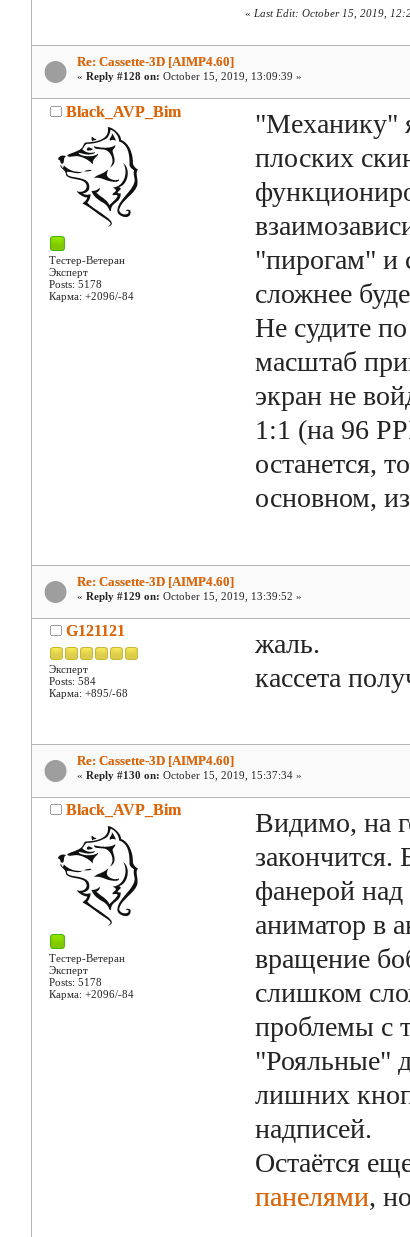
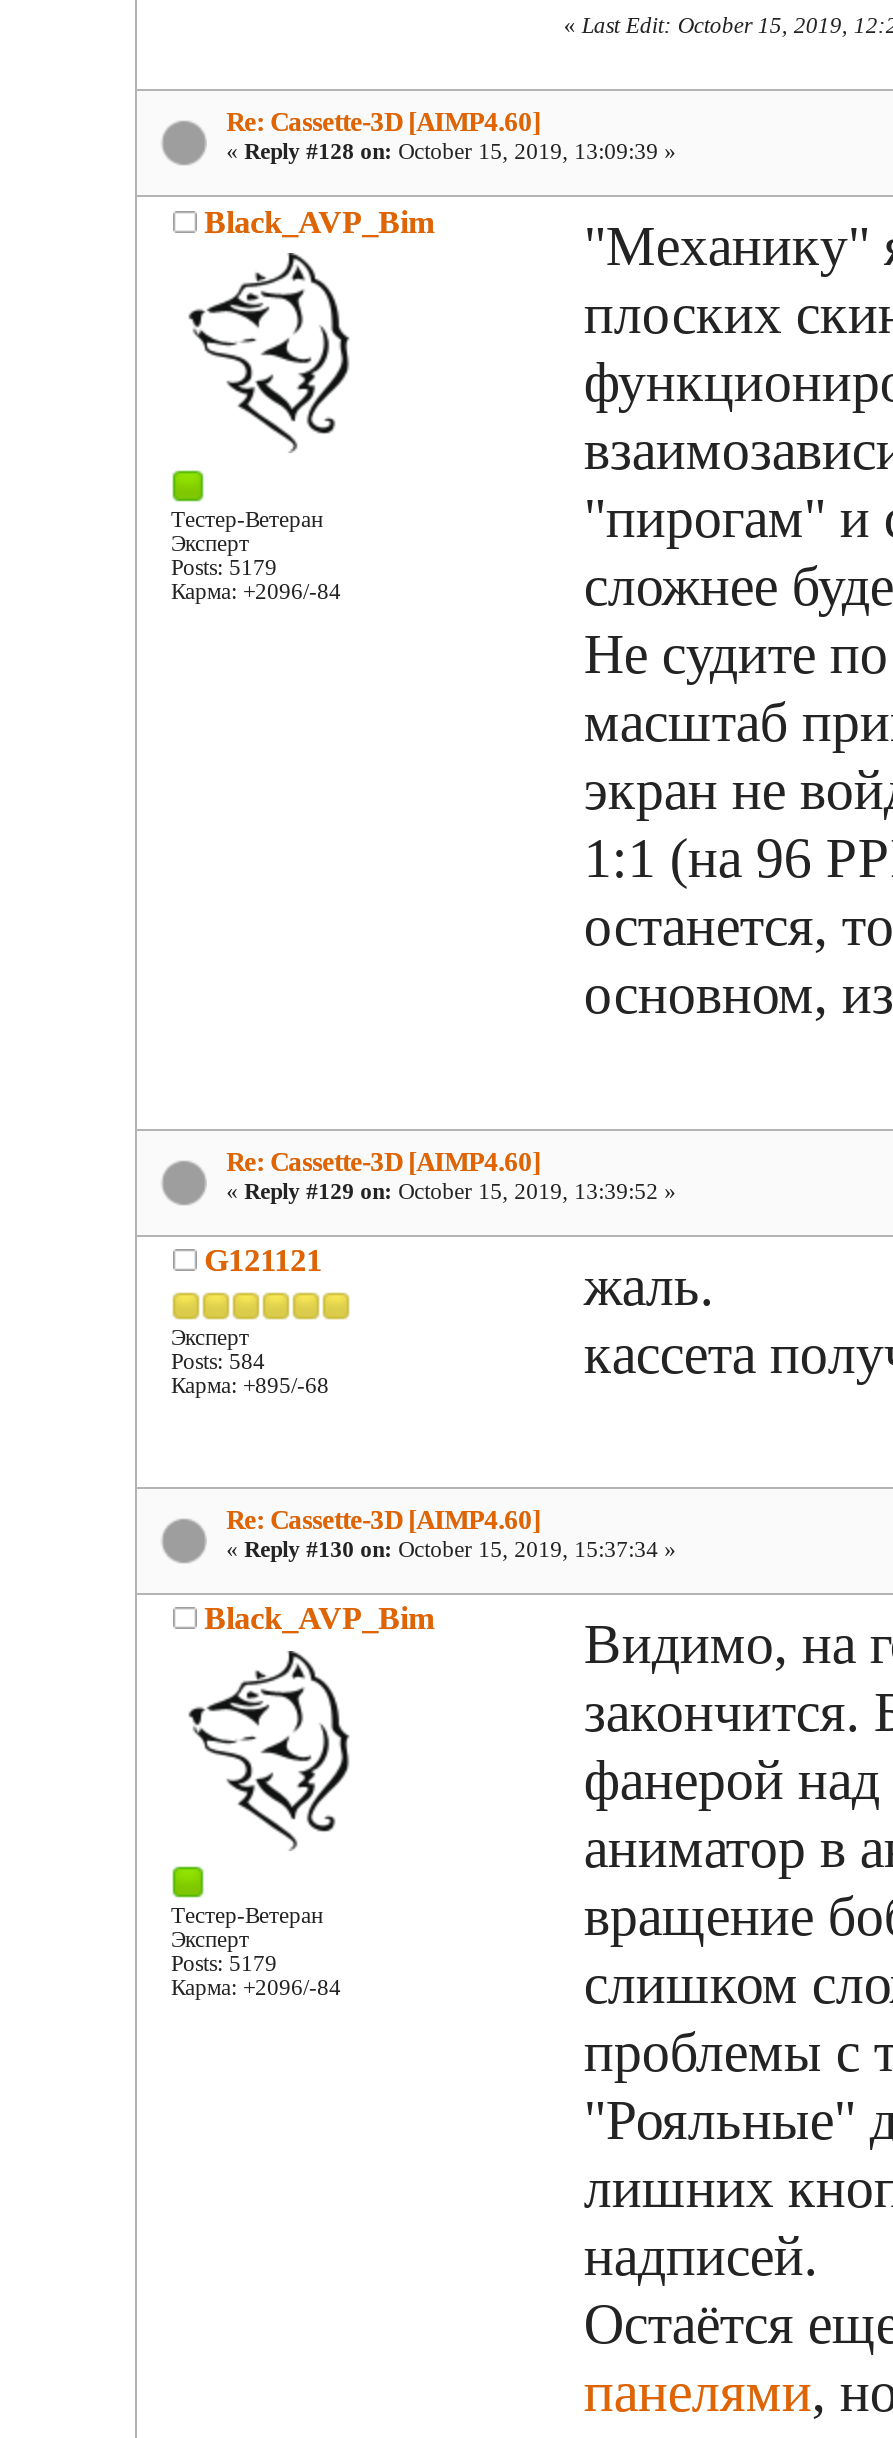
[49,278,102,290] Posts: 5178 -> [171,554,277,578] Posts: 5179
[49,976,102,988] Posts: 5178 -> [171,1951,277,1975] Posts: 5179

